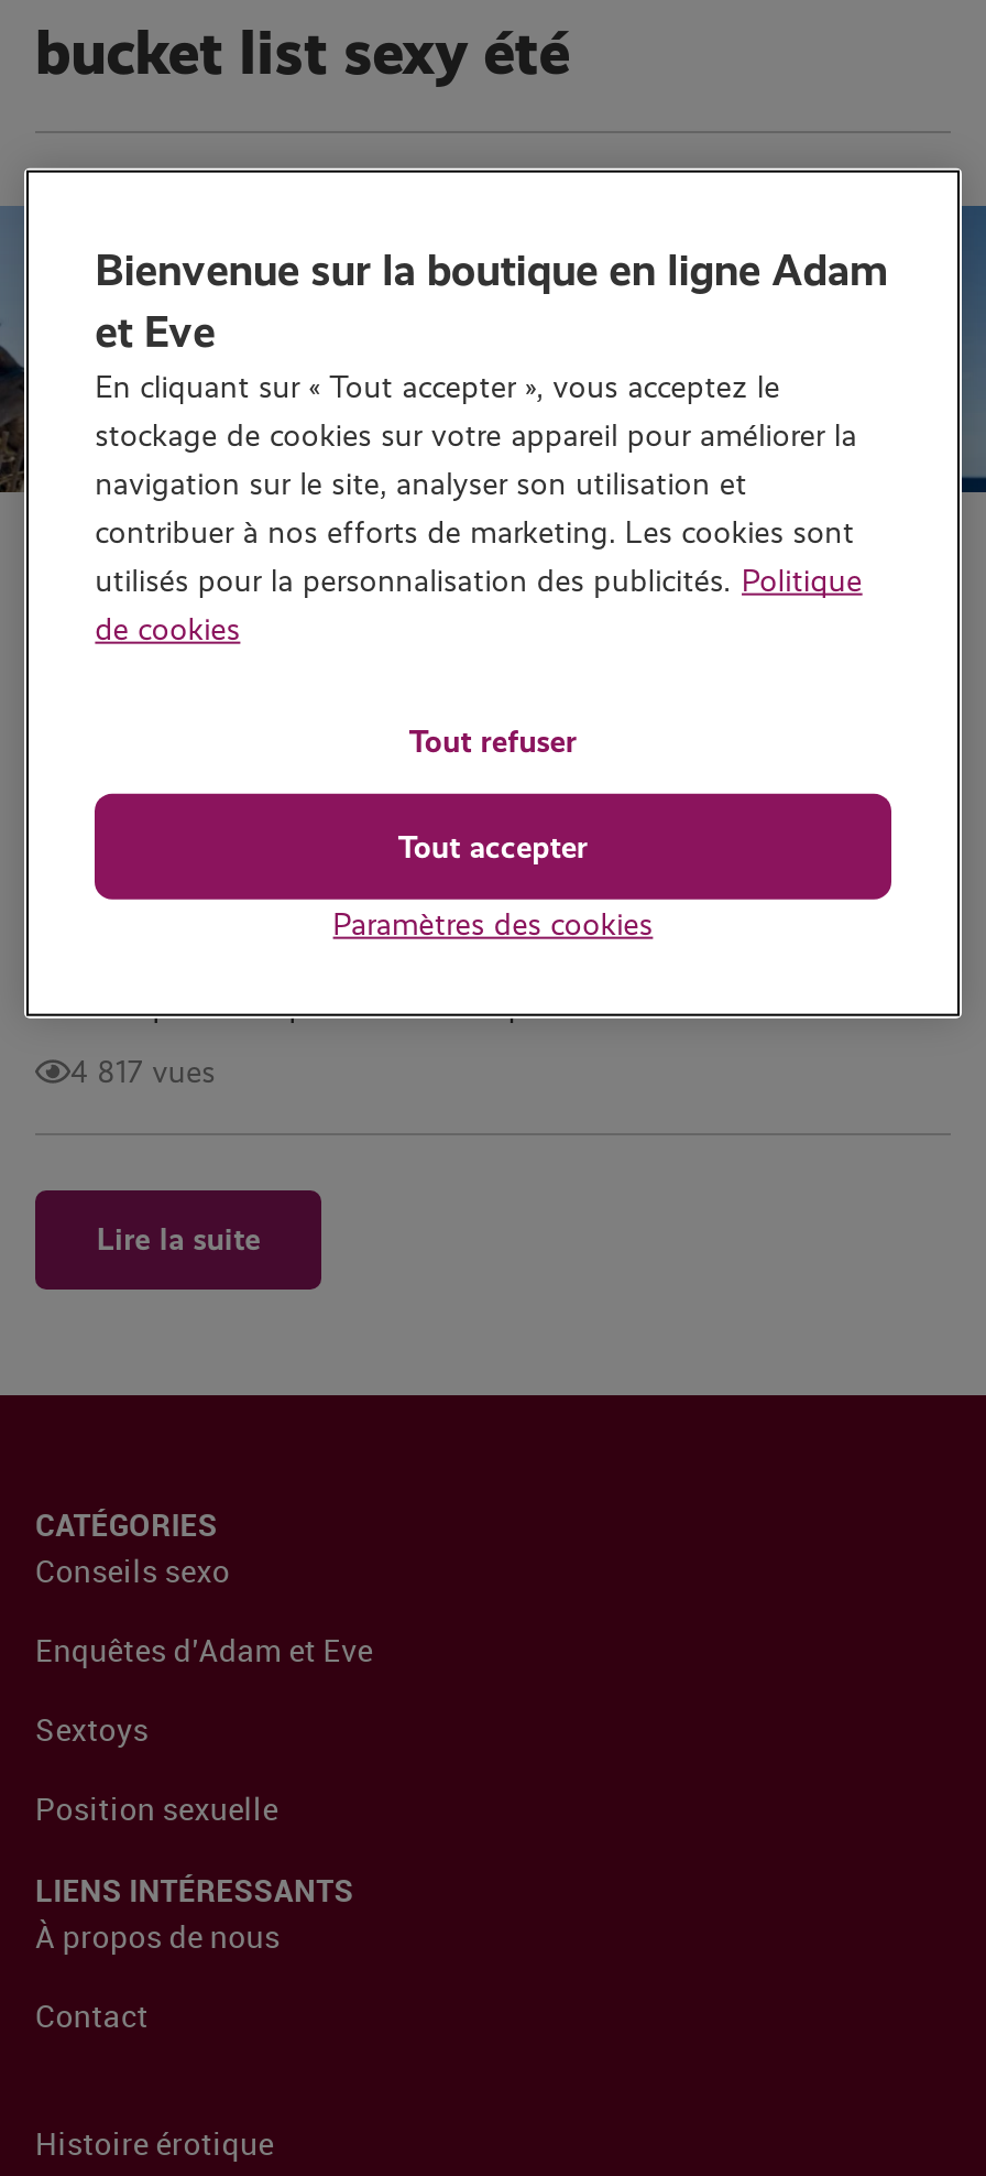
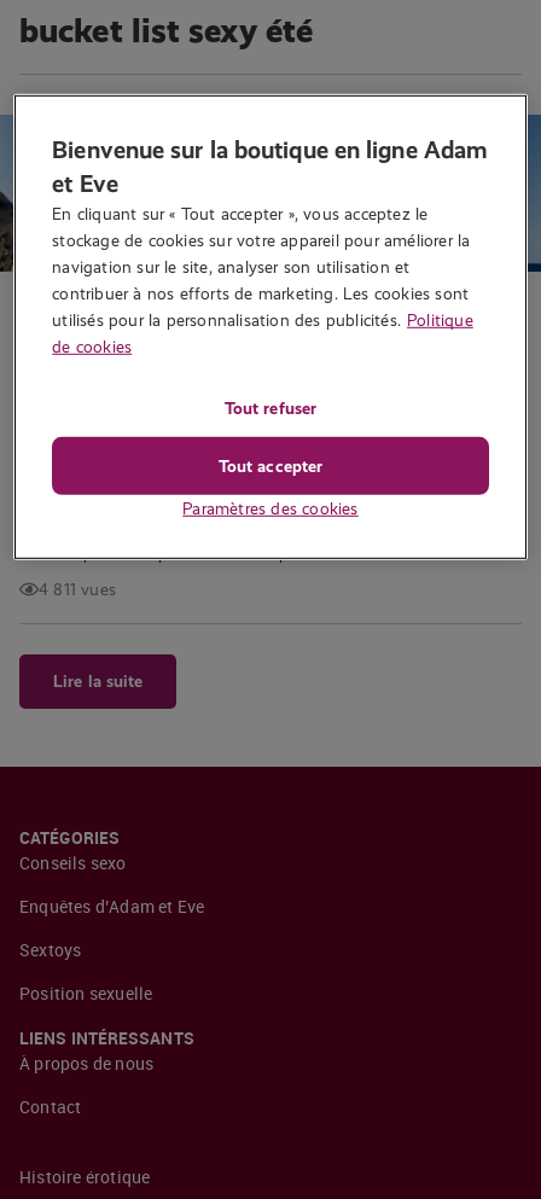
[70,1054,216,1089] 4 817 vues -> [39,580,116,599] 4 811 vues

